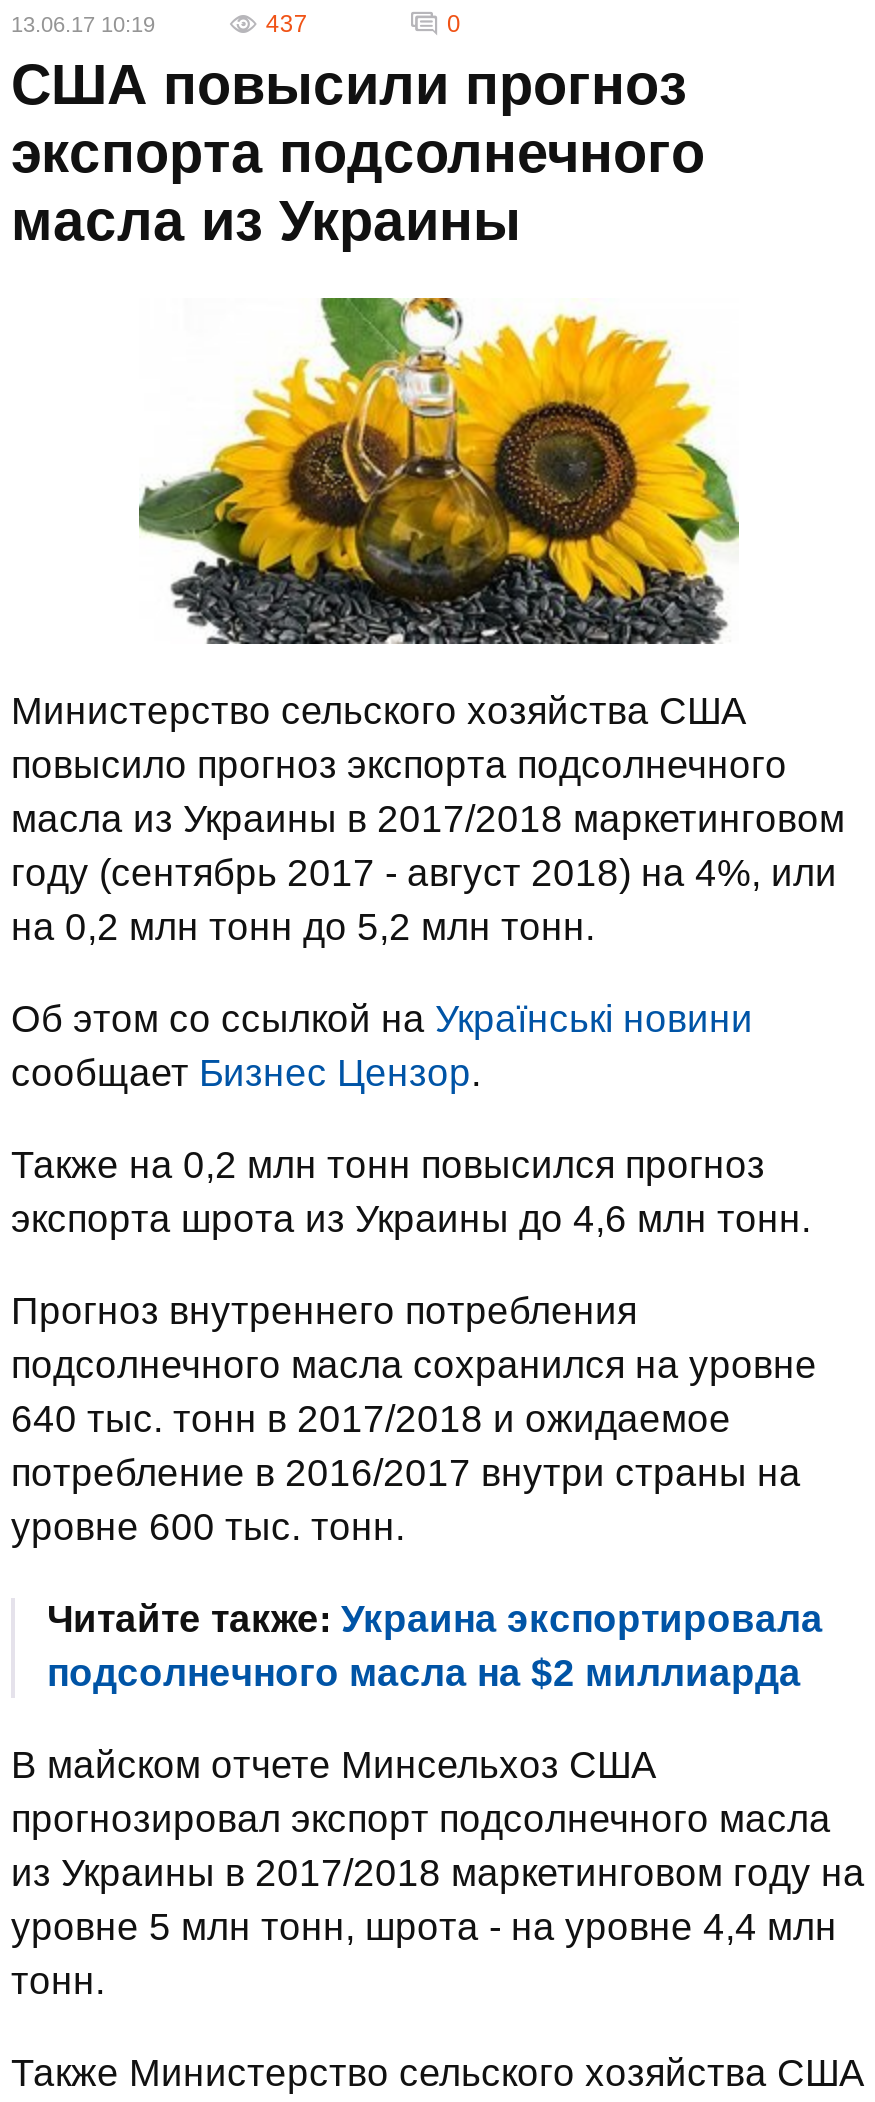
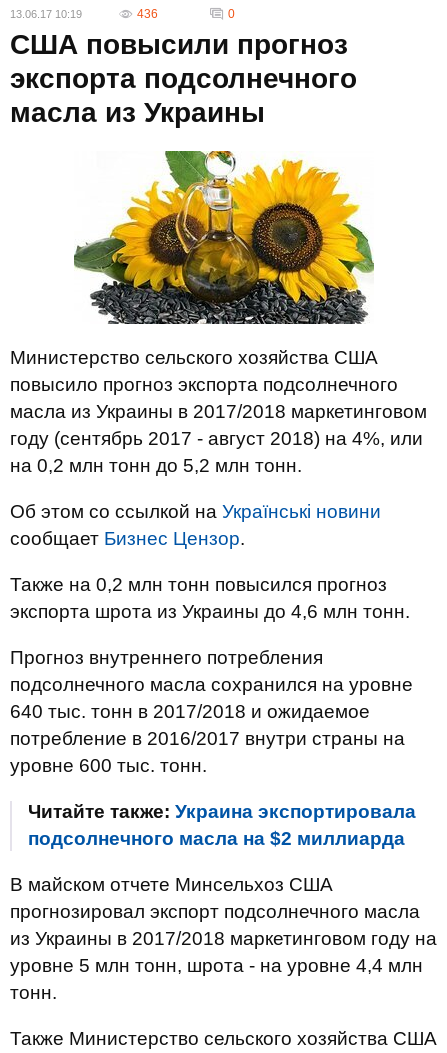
[266,10,308,38] 437 -> [137,7,158,21] 436

